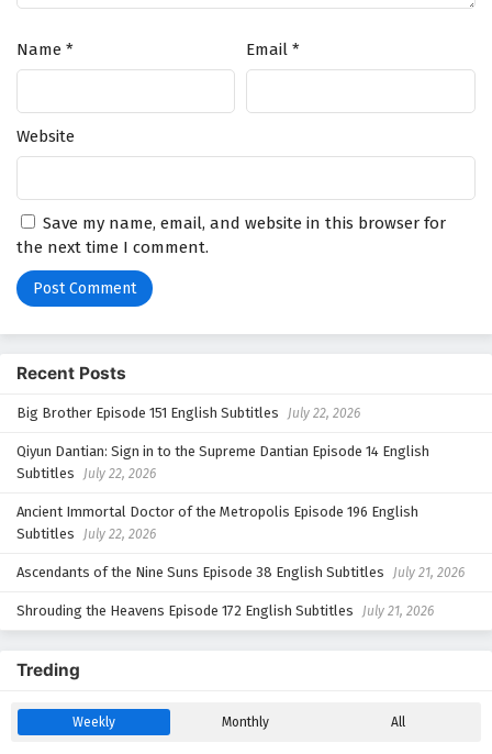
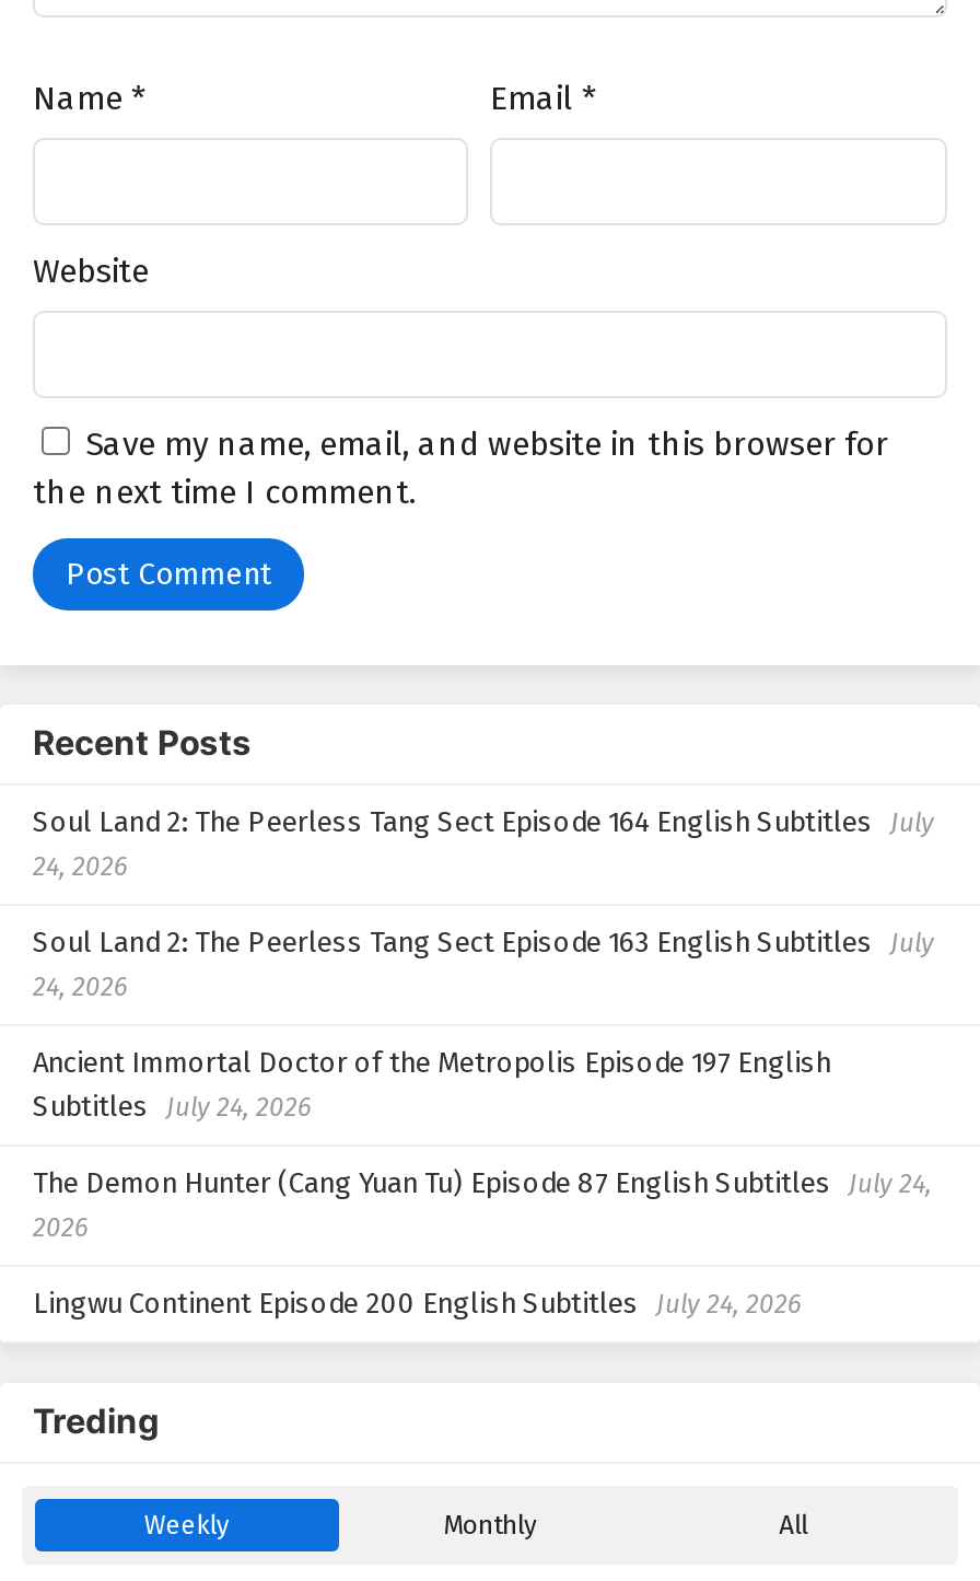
[16,404,360,421] Big Brother Episode 151 English Subtitles July 22, 2026 -> [33,804,934,881] Soul Land 2: The Peerless Tang Sect Episode 164 English Subtitles July | 24, 2026
[16,443,429,481] Qiyun Dantian: Sign in to the Supreme Dantian Episode 14 English | Subtitles July 22, 2026 -> [33,925,934,1001] Soul Land 2: The Peerless Tang Sect Episode 163 English Subtitles July | 24, 2026
[16,503,418,541] Ancient Immortal Doctor of the Metropolis Episode 196 English | Subtitles July 22, 2026 -> [33,1045,831,1122] Ancient Immortal Doctor of the Metropolis Episode 197 English | Subtitles July 24, 2026
[16,563,465,580] Ascendants of the Nine Suns Episode 38 English Subtitles July 21, 2026 -> [33,1165,932,1242] The Demon Hunter (Cang Yuan Tu) Episode 87 English Subtitles July 24, | 2026
[16,602,434,618] Shrouding the Heavens Episode 172 English Subtitles July 21, 2026 -> [33,1286,801,1319] Lingwu Continent Episode 200 English Subtitles July 24, 2026

